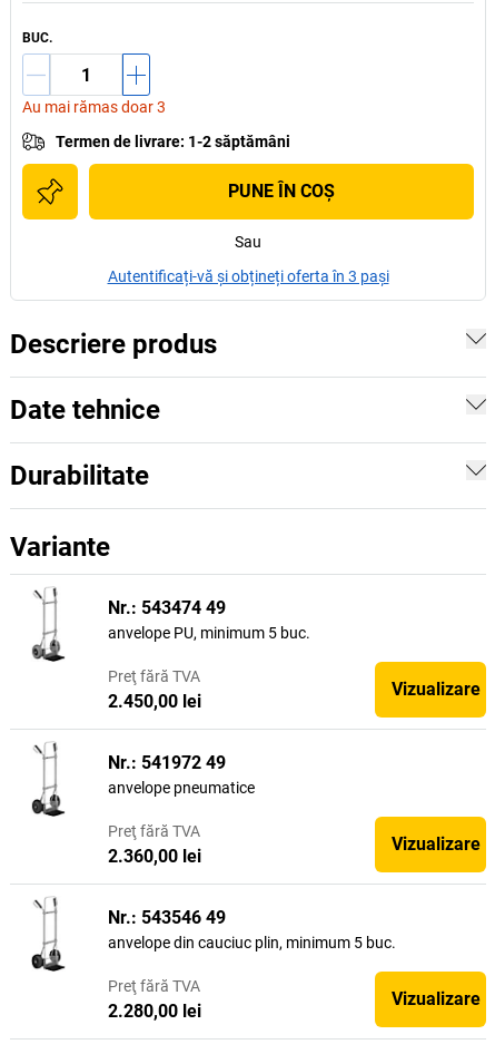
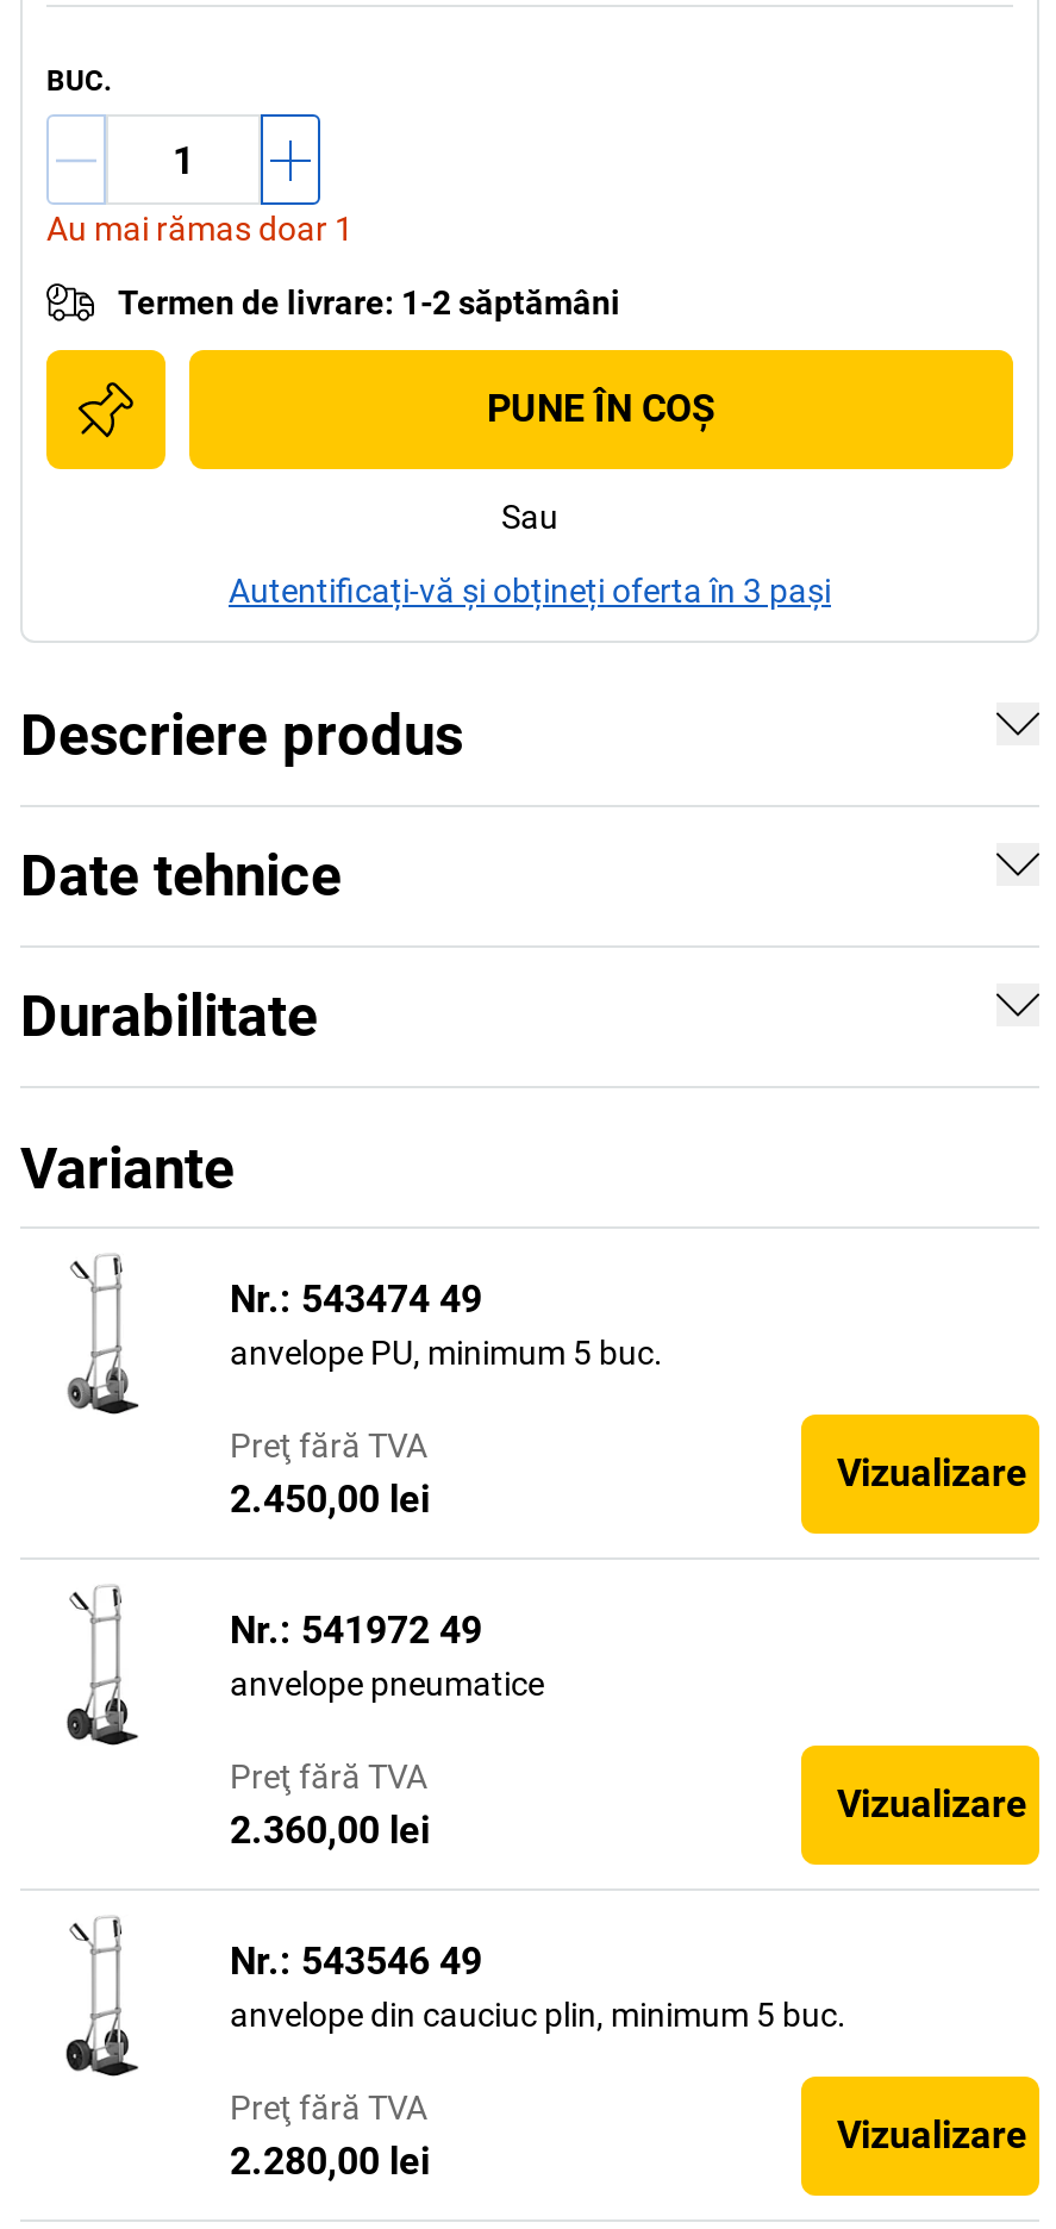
[22,98,166,116] Au mai rămas doar 3 -> [46,210,354,248] Au mai rămas doar 1

